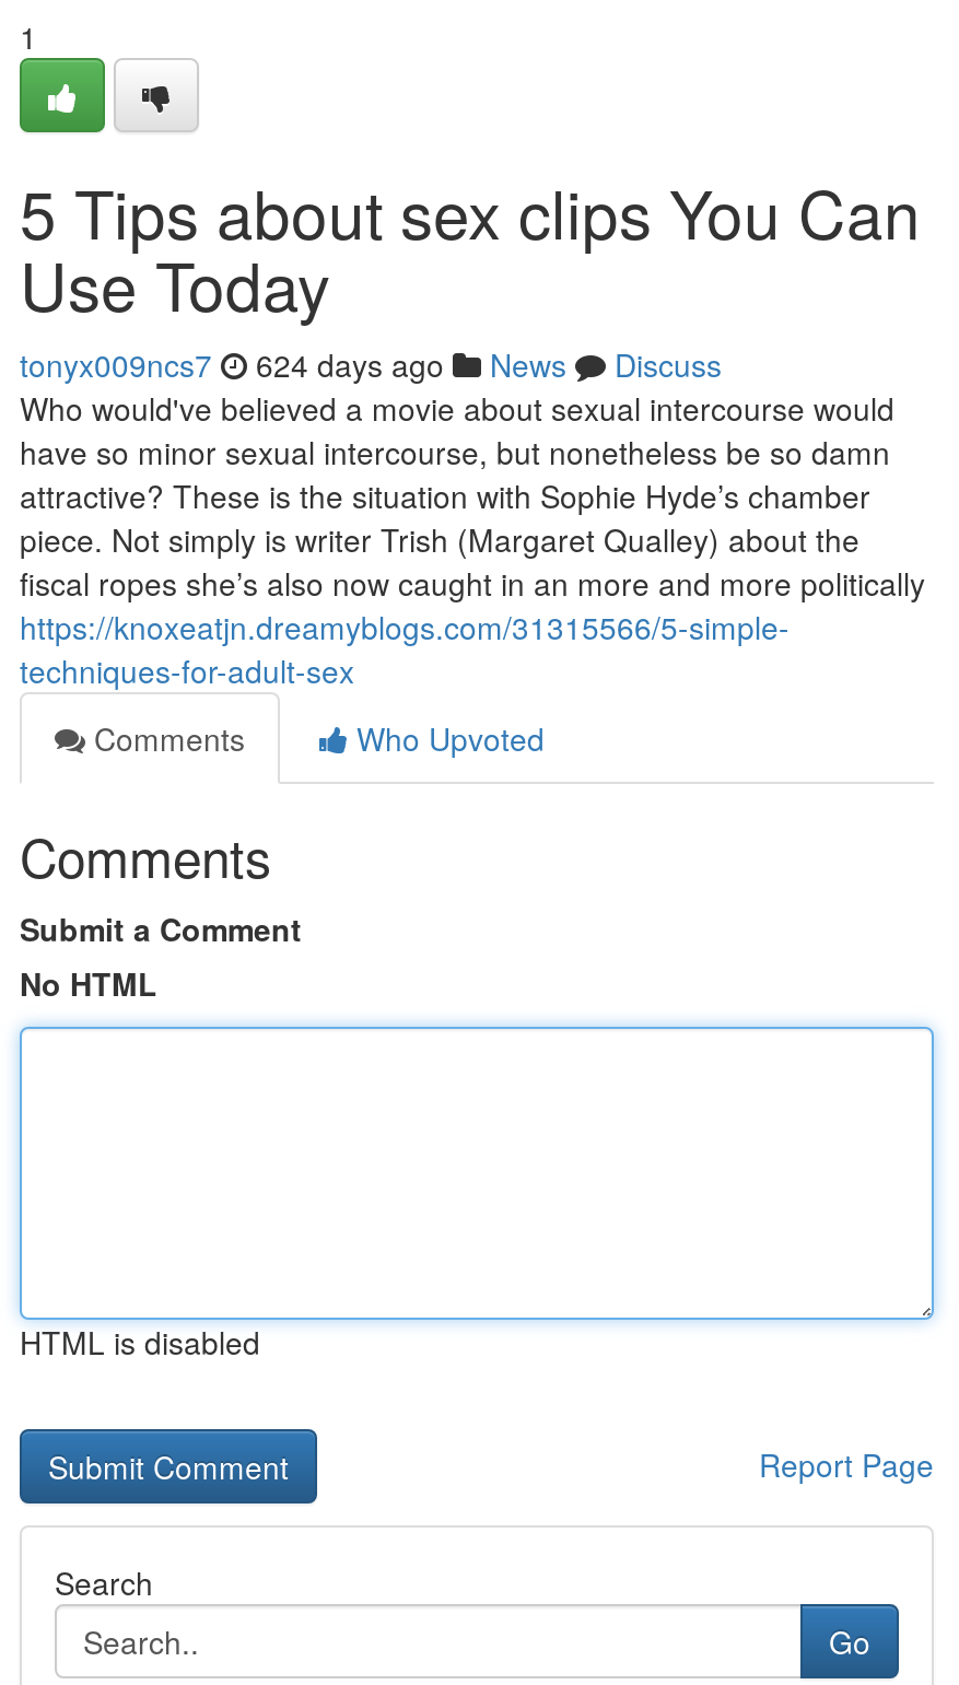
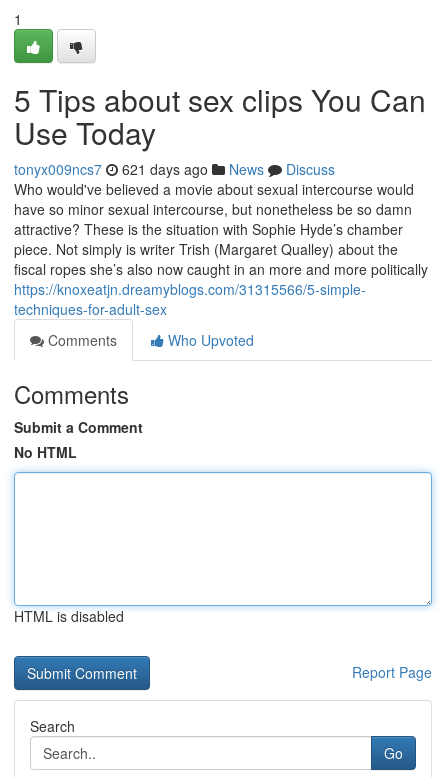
[20,342,722,386] tonyx009ncs7 624 days ago News Discuss -> [14,159,335,179] tonyx009ncs7 621 days ago News Discuss

